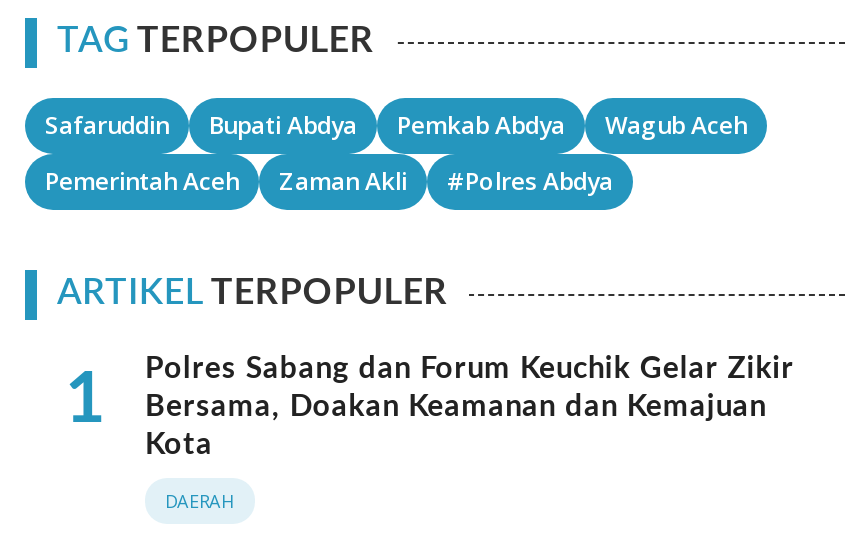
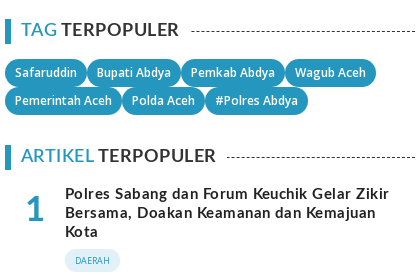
[279,165,407,199] Zaman Akli -> [132,92,195,109] Polda Aceh

